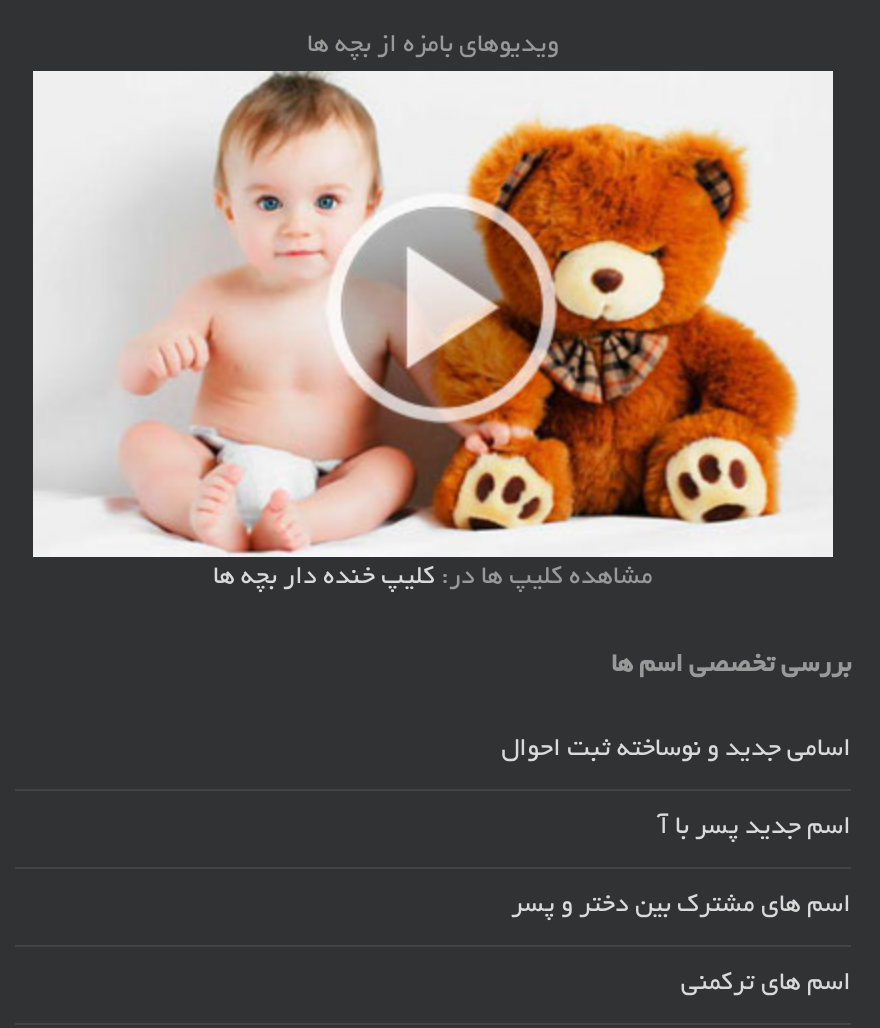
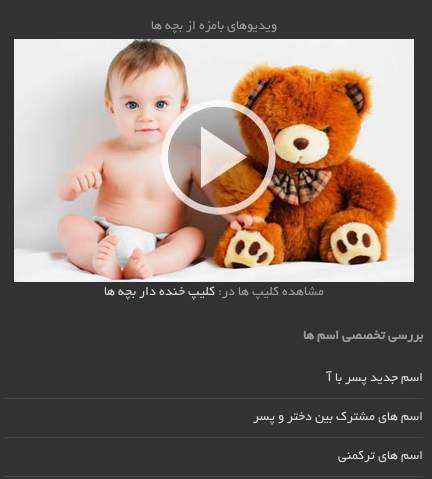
[501,738,851,766] اسامی جدید و نوساخته ثبت احوال -> none

